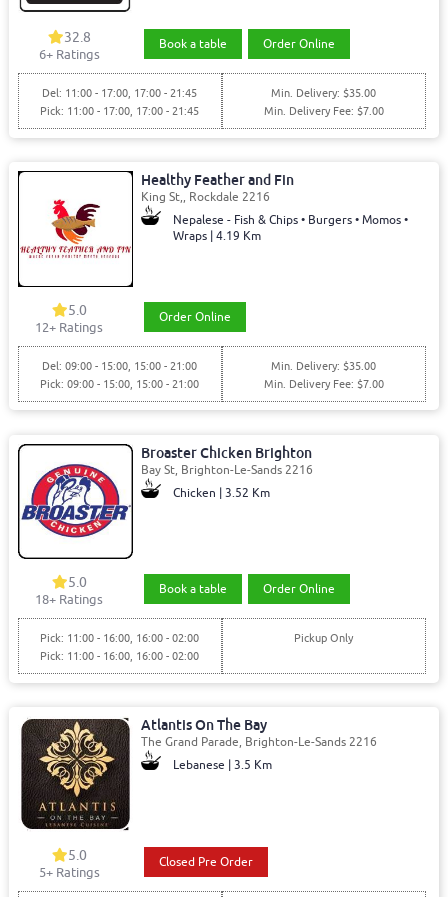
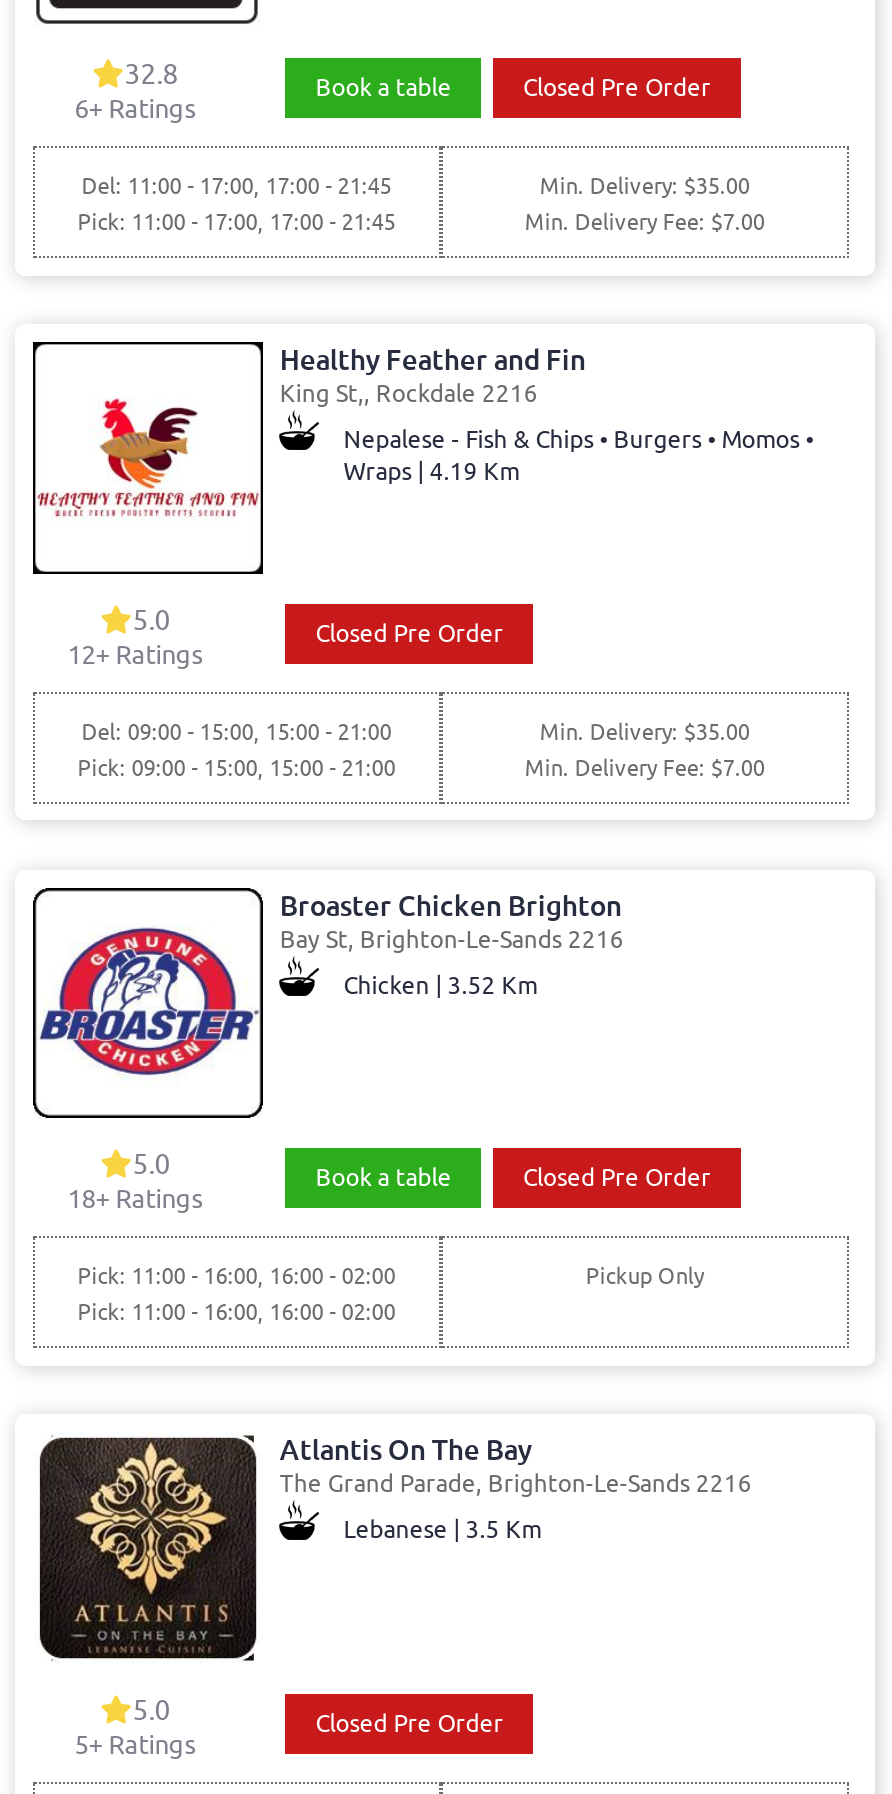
[263,36,335,52] Order Online -> [523,72,711,104] Closed Pre Order
[159,309,231,325] Order Online -> [316,617,504,649] Closed Pre Order
[263,581,335,597] Order Online -> [523,1162,711,1194] Closed Pre Order

